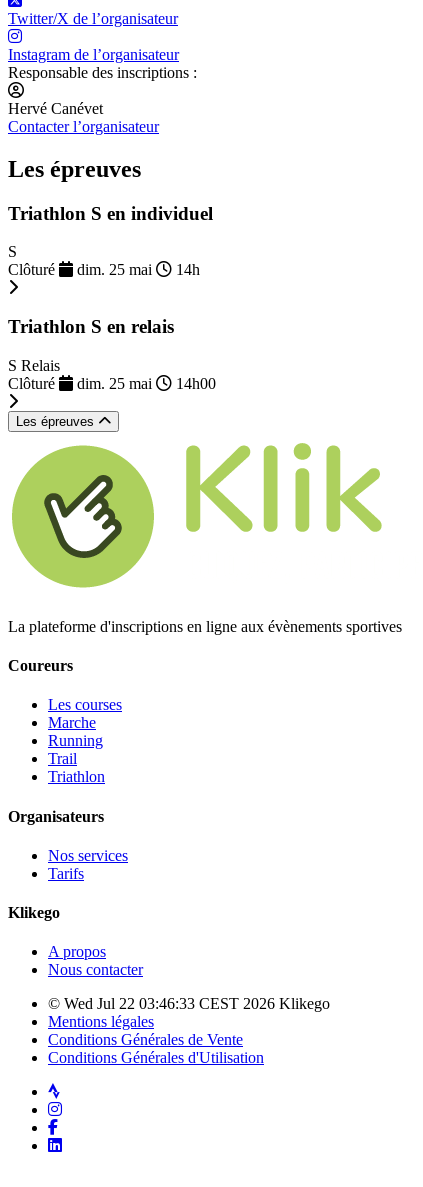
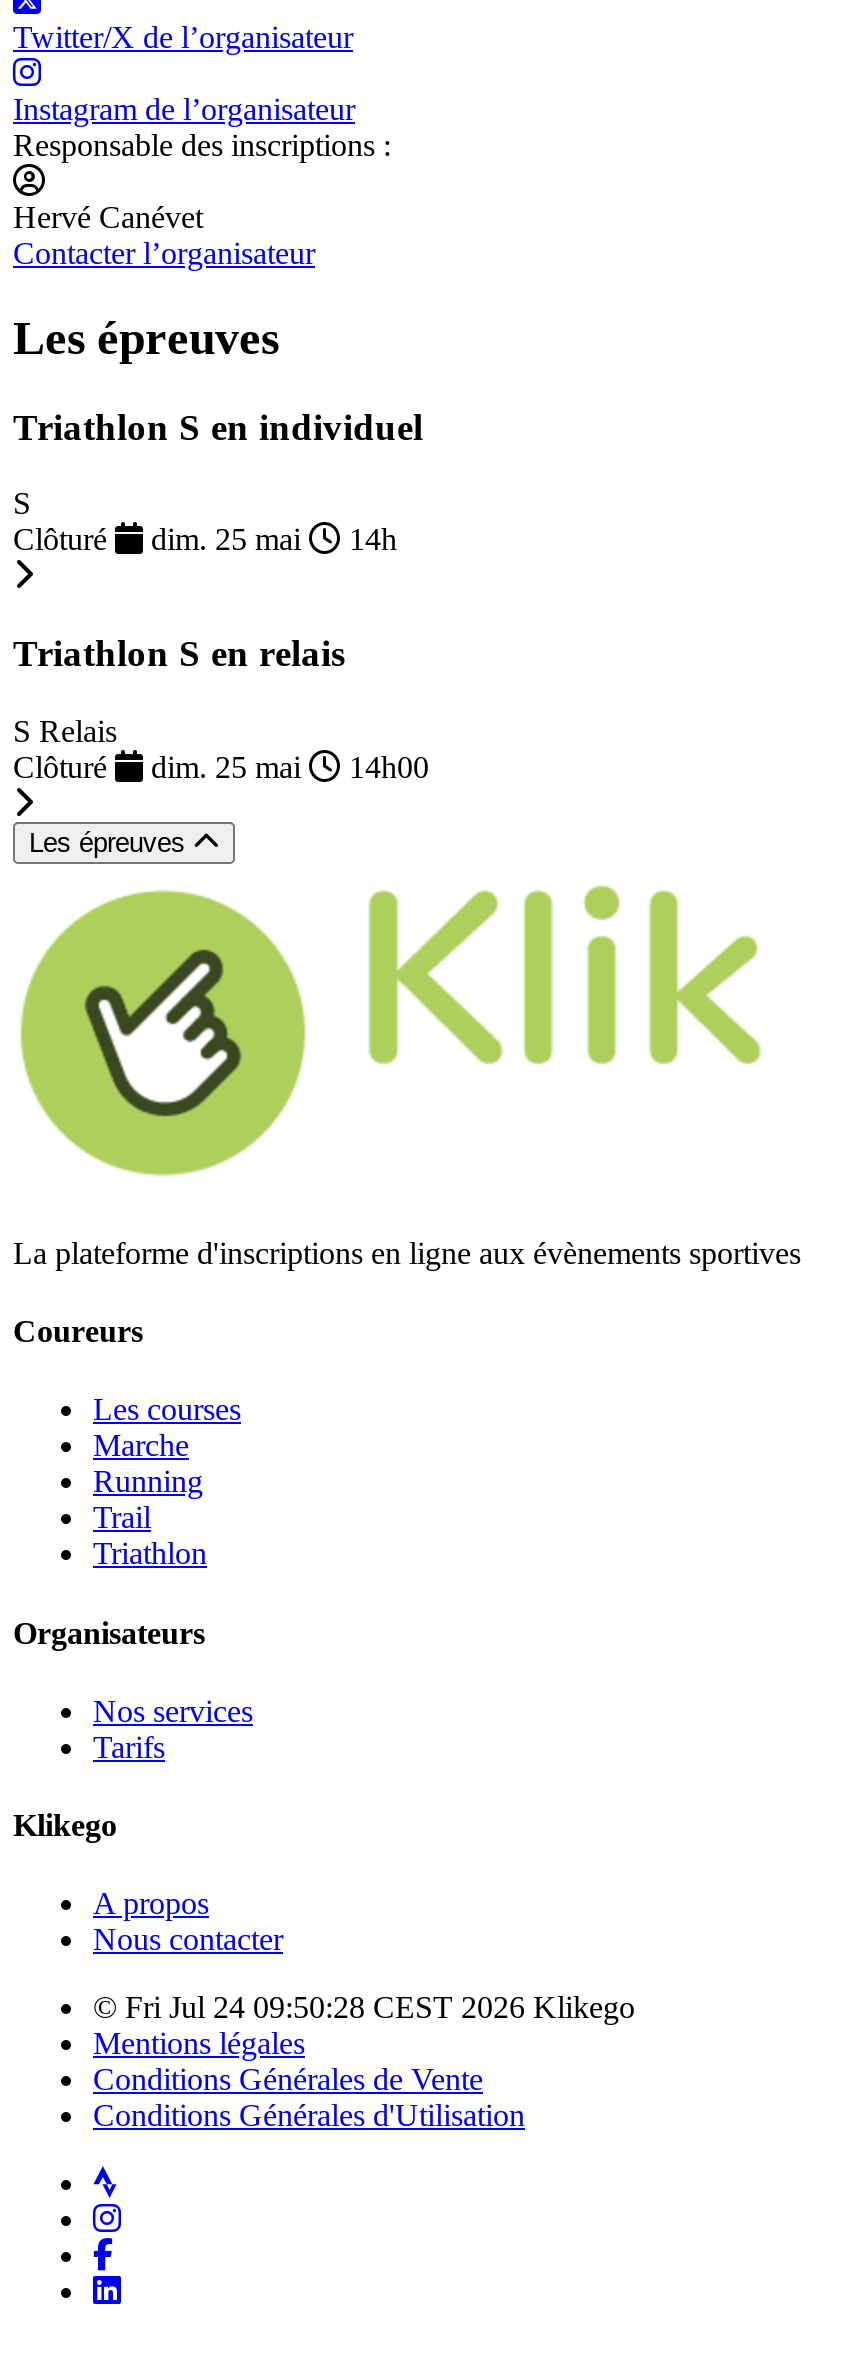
[48,995,330,1012] © Wed Jul 22 03:46:33 CEST 2026 Klikego -> [93,1991,635,2025] © Fri Jul 24 09:50:28 CEST 2026 Klikego

